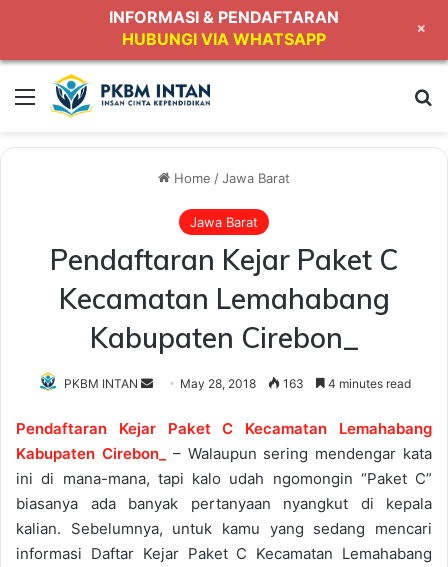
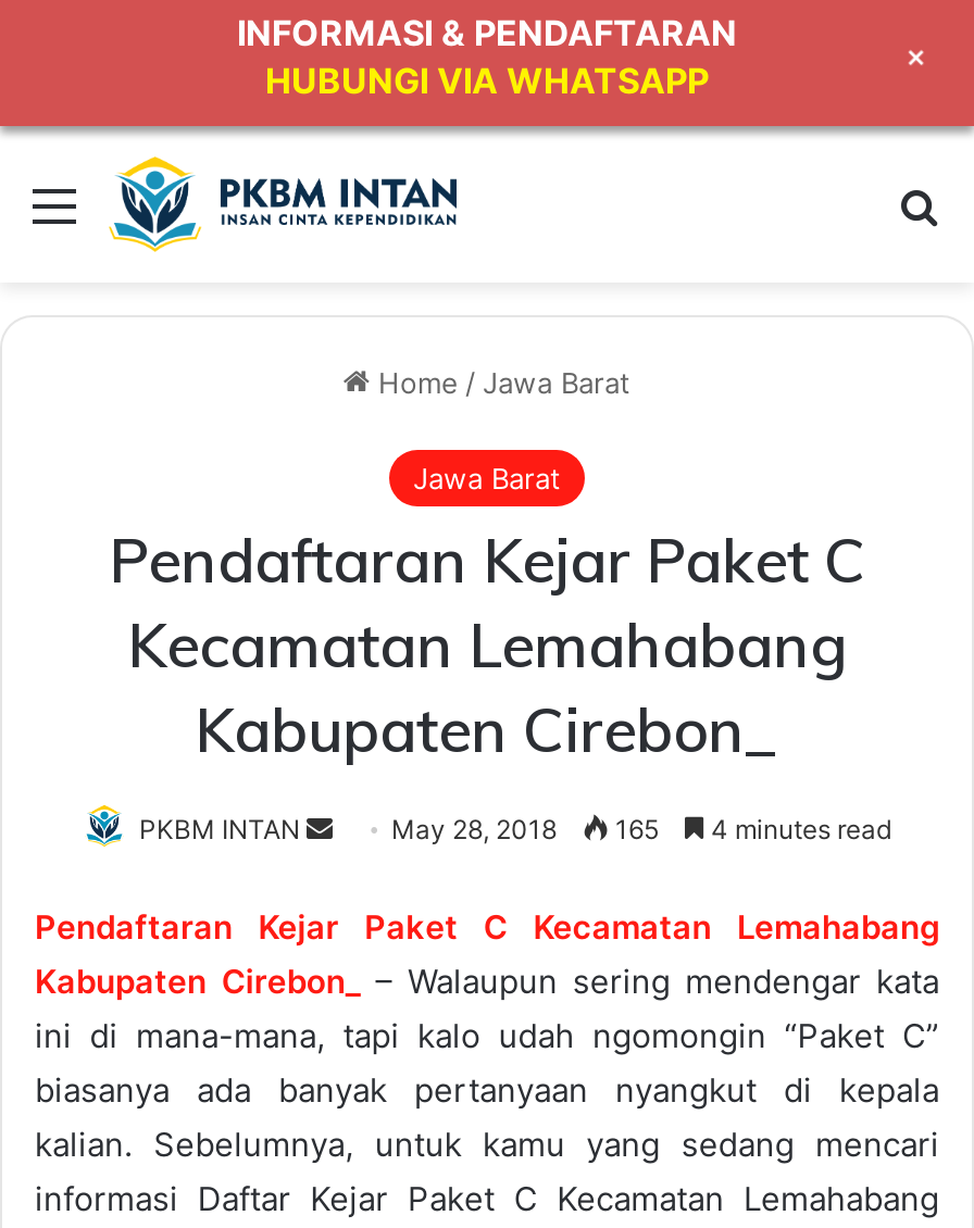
[279,376,303,391] 163 -> [609,813,659,846] 165

